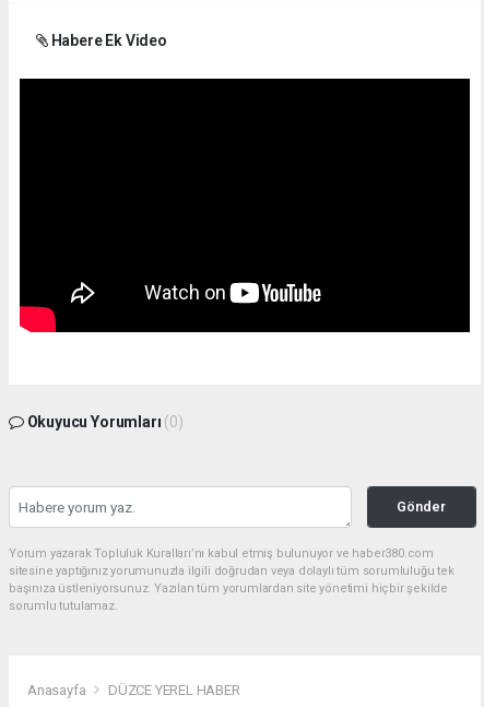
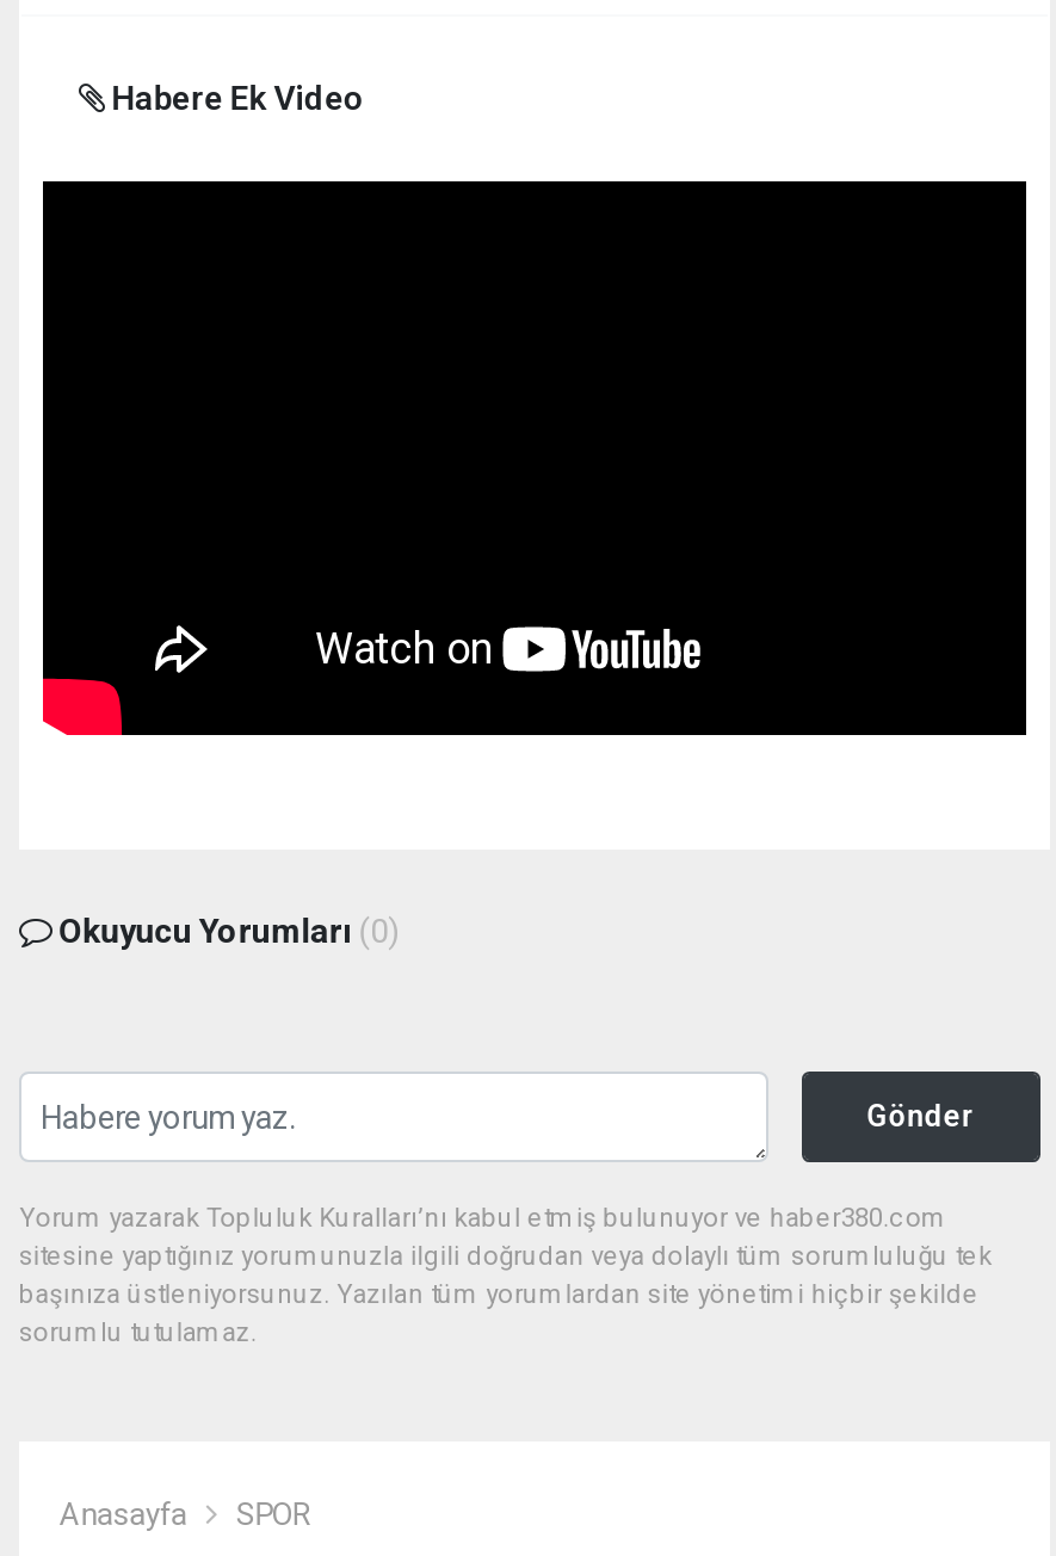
[108,681,240,698] DÜZCE YEREL HABER -> [236,1498,310,1534] SPOR

